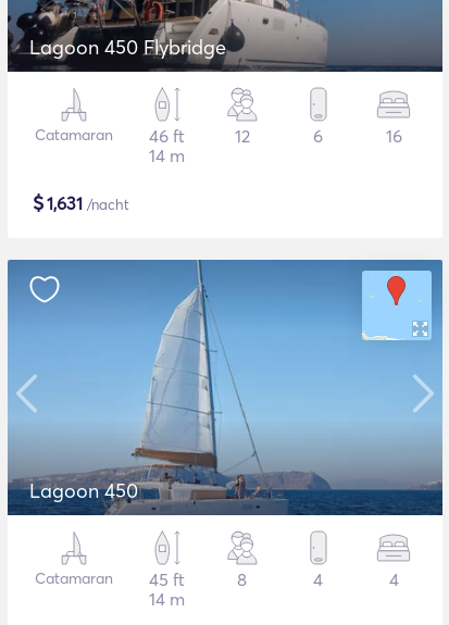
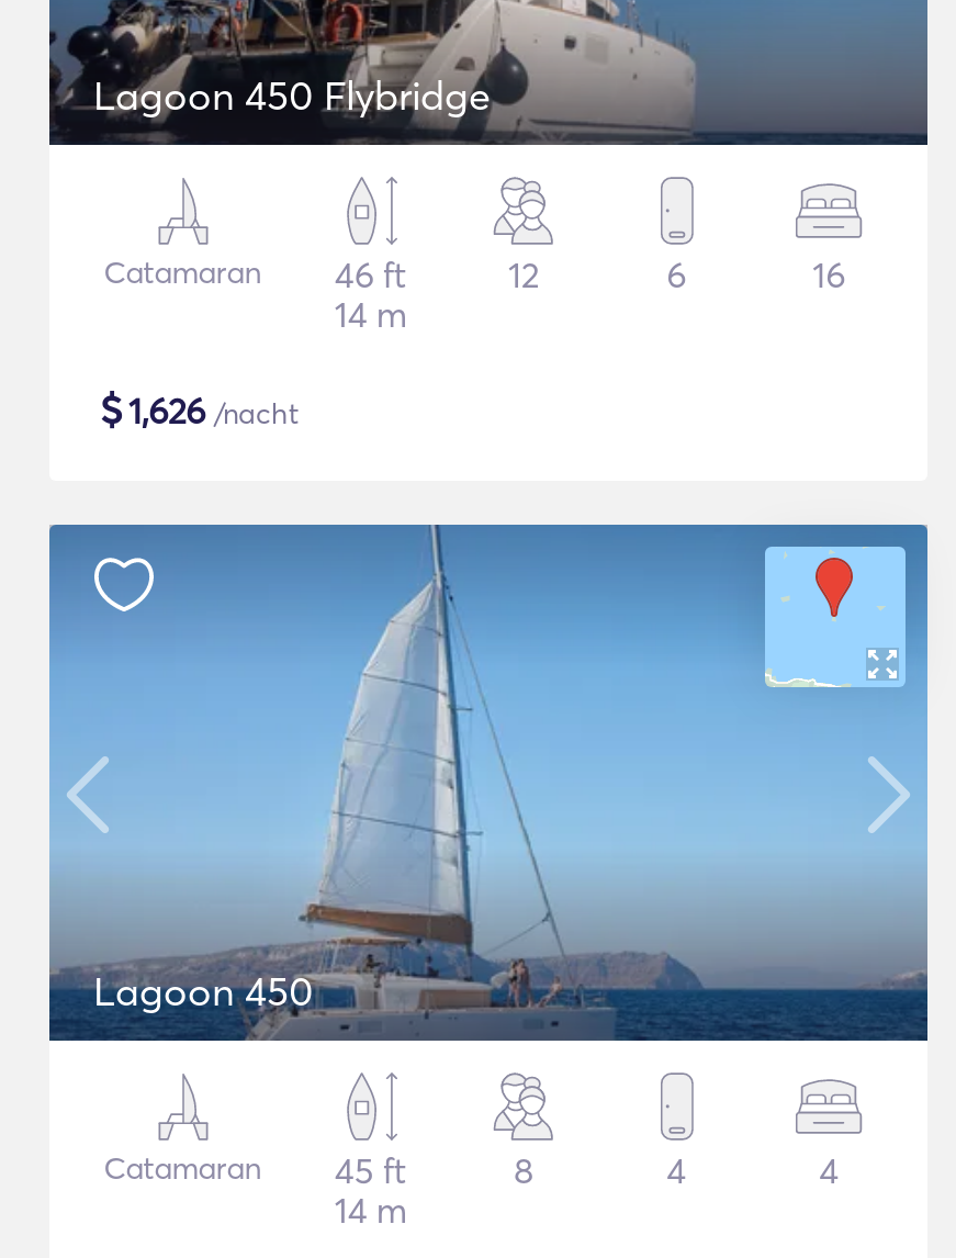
[33,190,129,215] $1,631 /nacht -> [100,384,300,435] $1,626 /nacht

